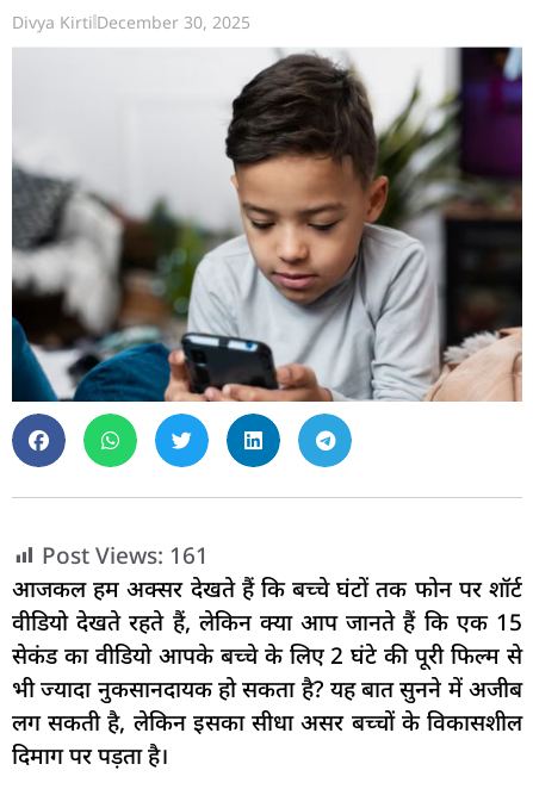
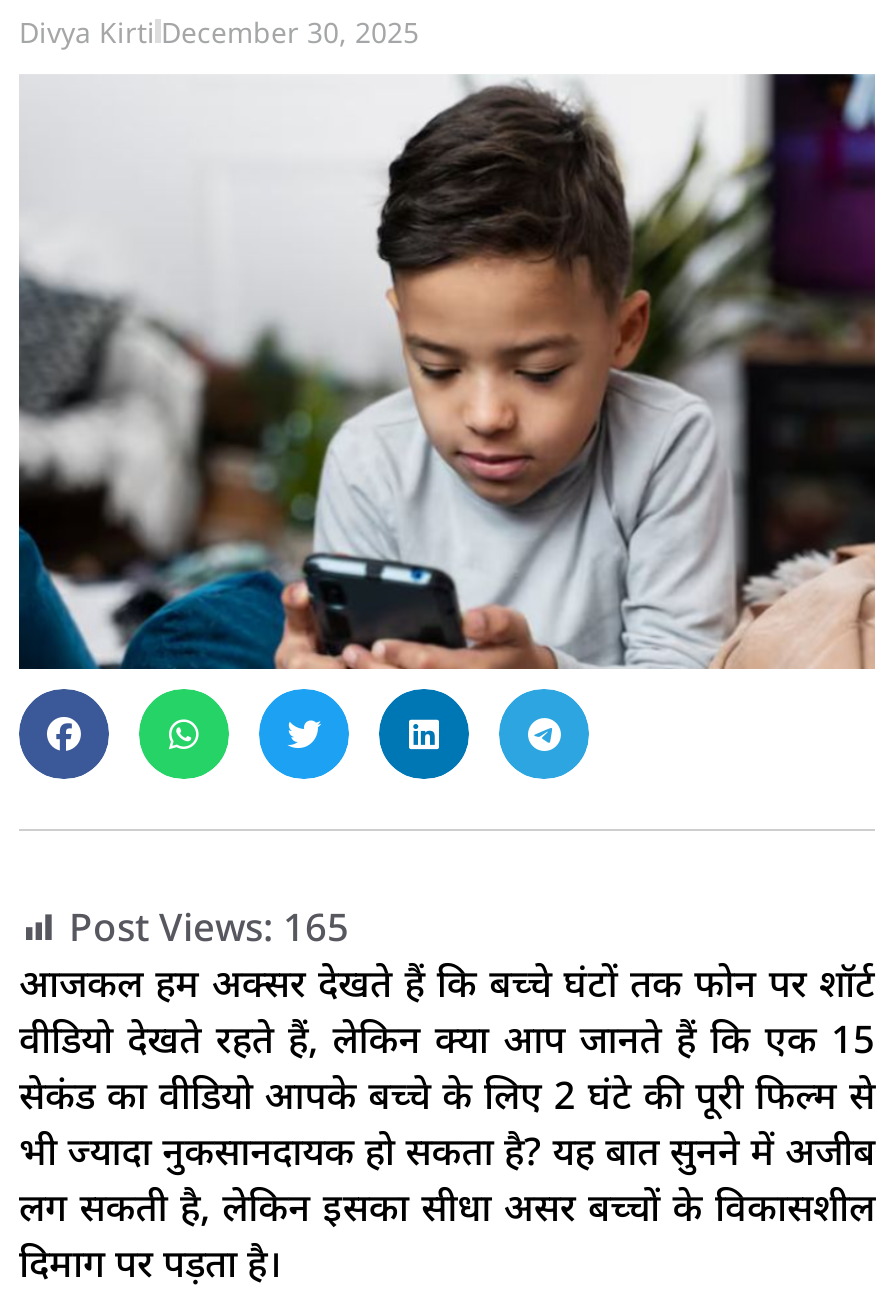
[42,540,209,571] Post Views: 161 -> [69,902,349,954] Post Views: 165

